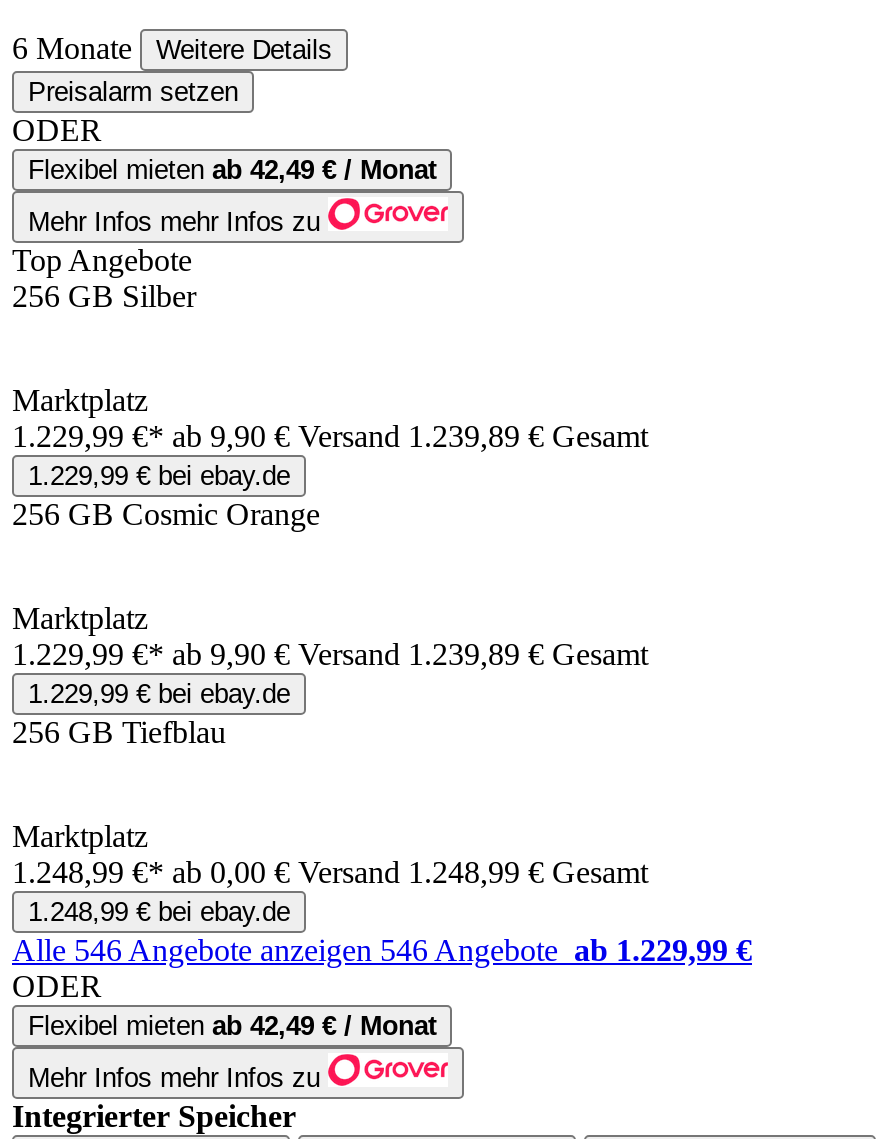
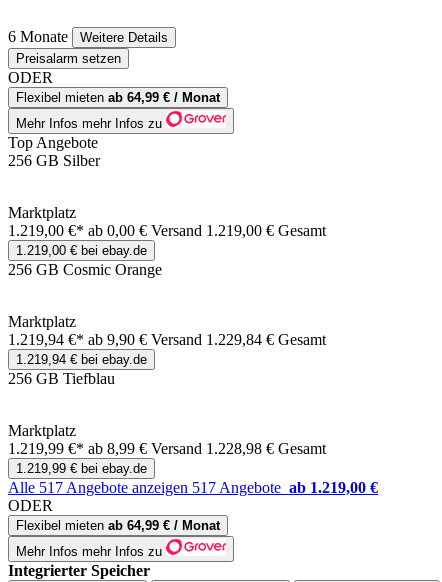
[28,155,436,185] Flexibel mieten ab 42,49 € / Monat -> [16,90,220,105] Flexibel mieten ab 64,99 € / Monat
[12,419,648,453] 1.229,99 €* ab 9,90 € Versand 1.239,89 € Gesamt -> [8,222,326,239] 1.219,00 €* ab 0,00 € Versand 1.219,00 € Gesamt
[28,461,290,491] 1.229,99 € bei ebay.de -> [16,243,147,258] 1.219,00 € bei ebay.de
[12,637,648,671] 1.229,99 €* ab 9,90 € Versand 1.239,89 € Gesamt -> [8,331,326,348] 1.219,94 €* ab 9,90 € Versand 1.229,84 € Gesamt
[28,679,290,709] 1.229,99 € bei ebay.de -> [16,352,147,367] 1.219,94 € bei ebay.de
[12,855,648,889] 1.248,99 €* ab 0,00 € Versand 1.248,99 € Gesamt -> [8,440,326,457] 1.219,99 €* ab 8,99 € Versand 1.228,98 € Gesamt
[28,897,290,927] 1.248,99 € bei ebay.de -> [16,461,147,476] 1.219,99 € bei ebay.de
[12,933,752,967] Alle 546 Angebote anzeigen 546 Angebote ab 1.229,99 € -> [8,479,378,496] Alle 517 Angebote anzeigen 517 Angebote ab 1.219,00 €
[28,1011,436,1041] Flexibel mieten ab 42,49 € / Monat -> [16,518,220,533] Flexibel mieten ab 64,99 € / Monat

